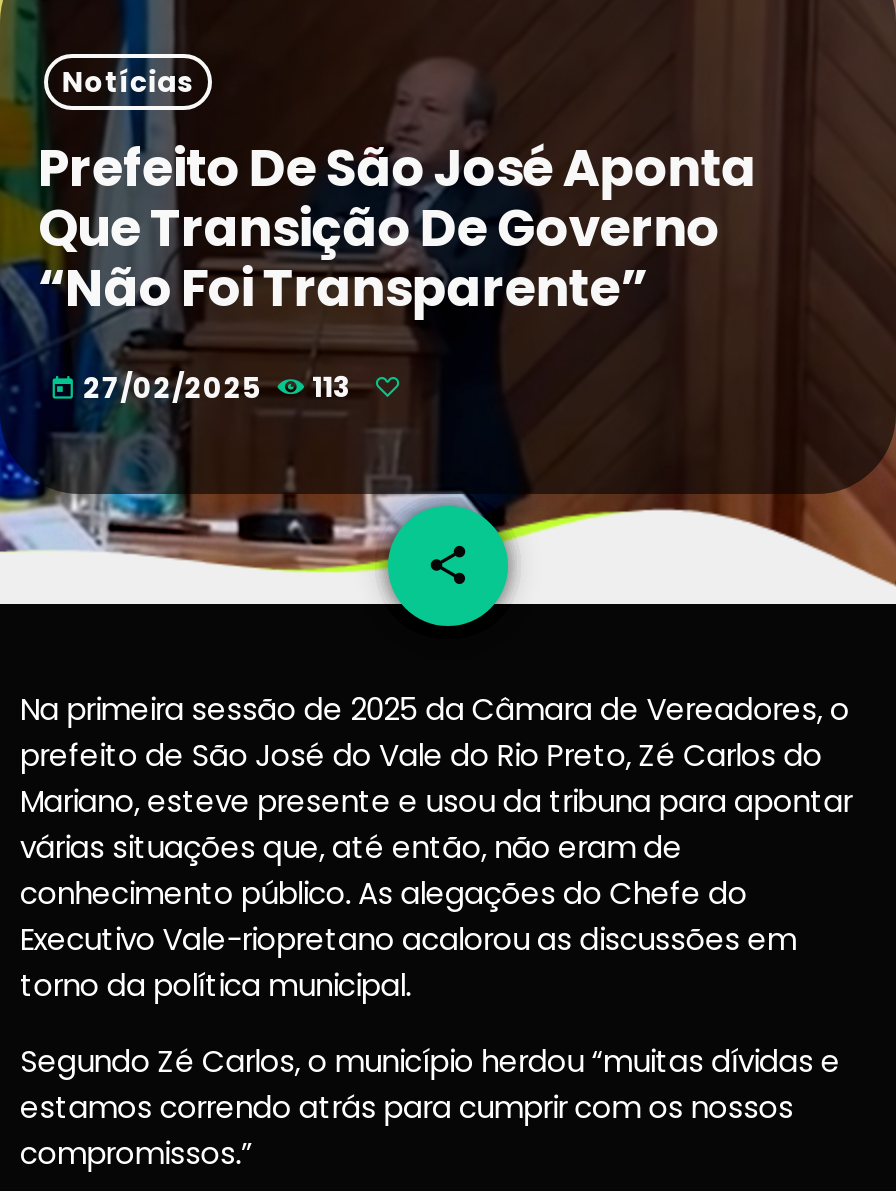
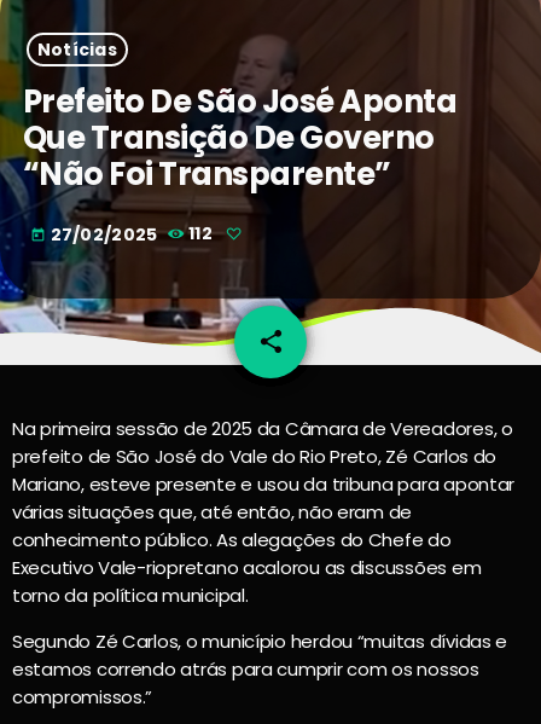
[312,368,358,408] 113 -> [188,222,216,246] 112

